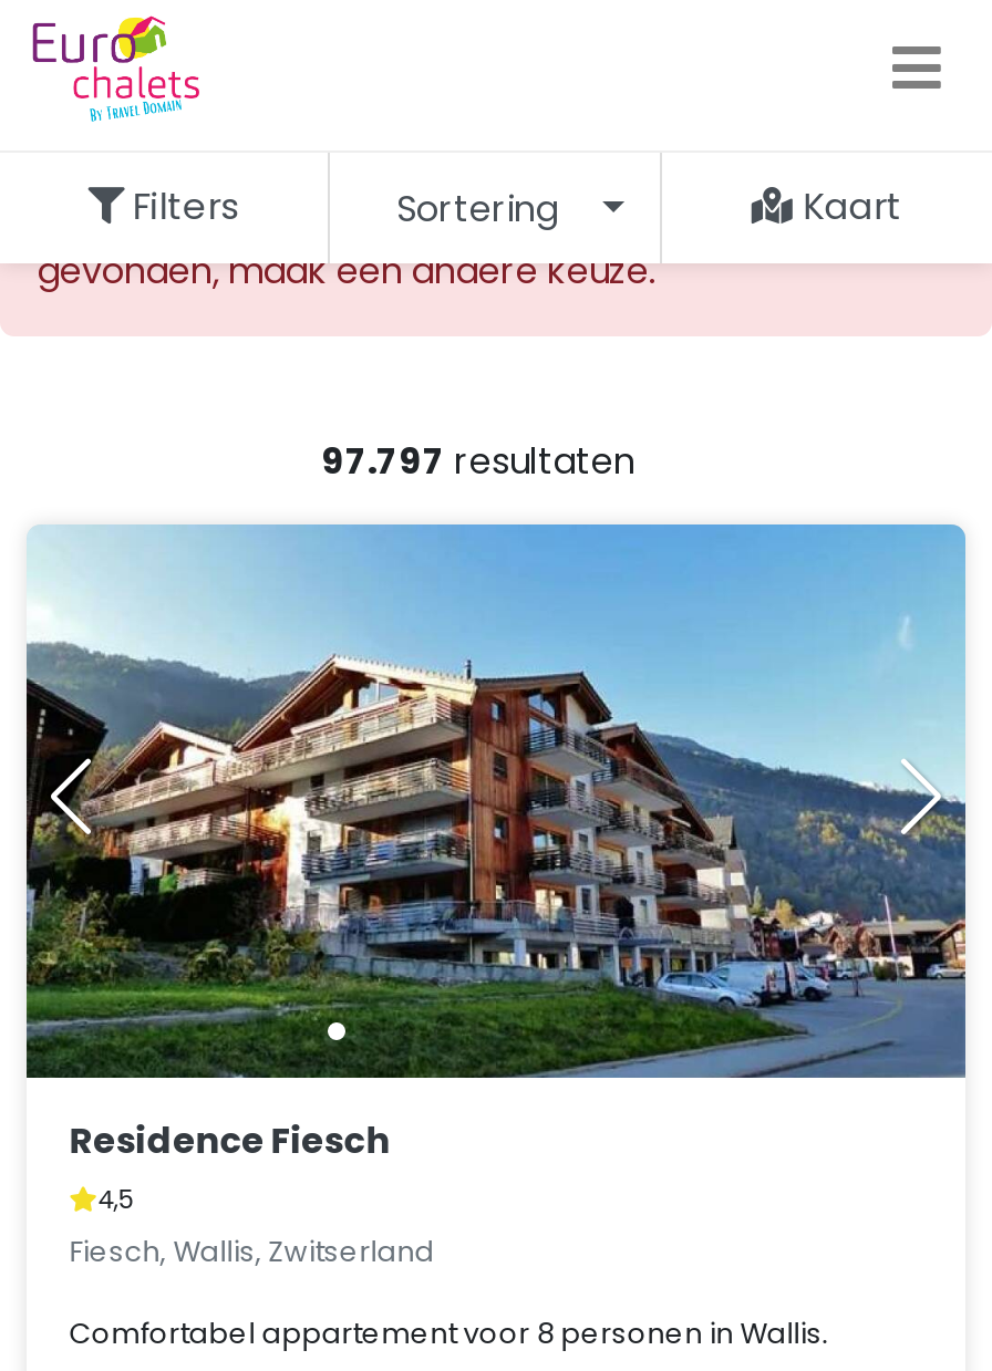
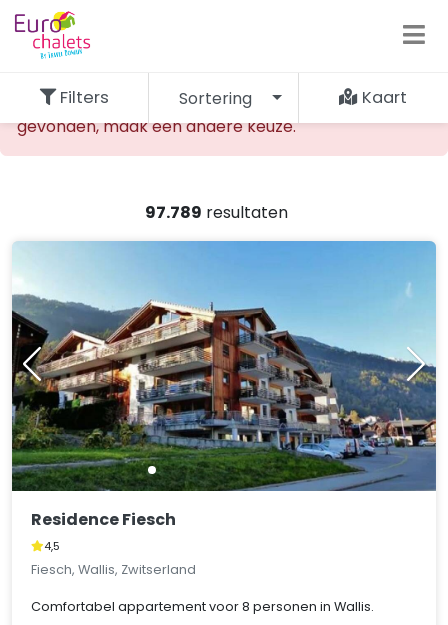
[321,436,635,487] 97.797 resultaten -> [144,201,287,224] 97.789 resultaten

